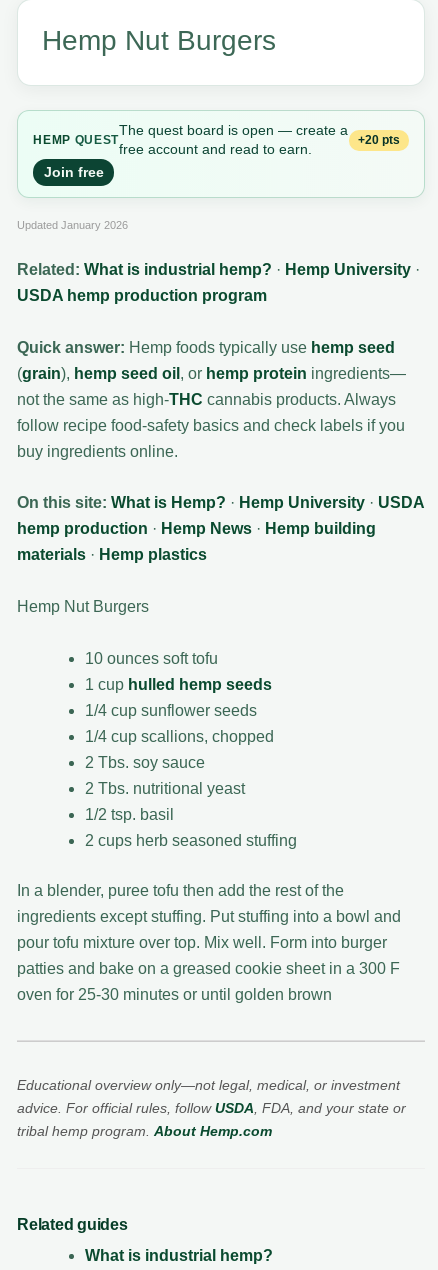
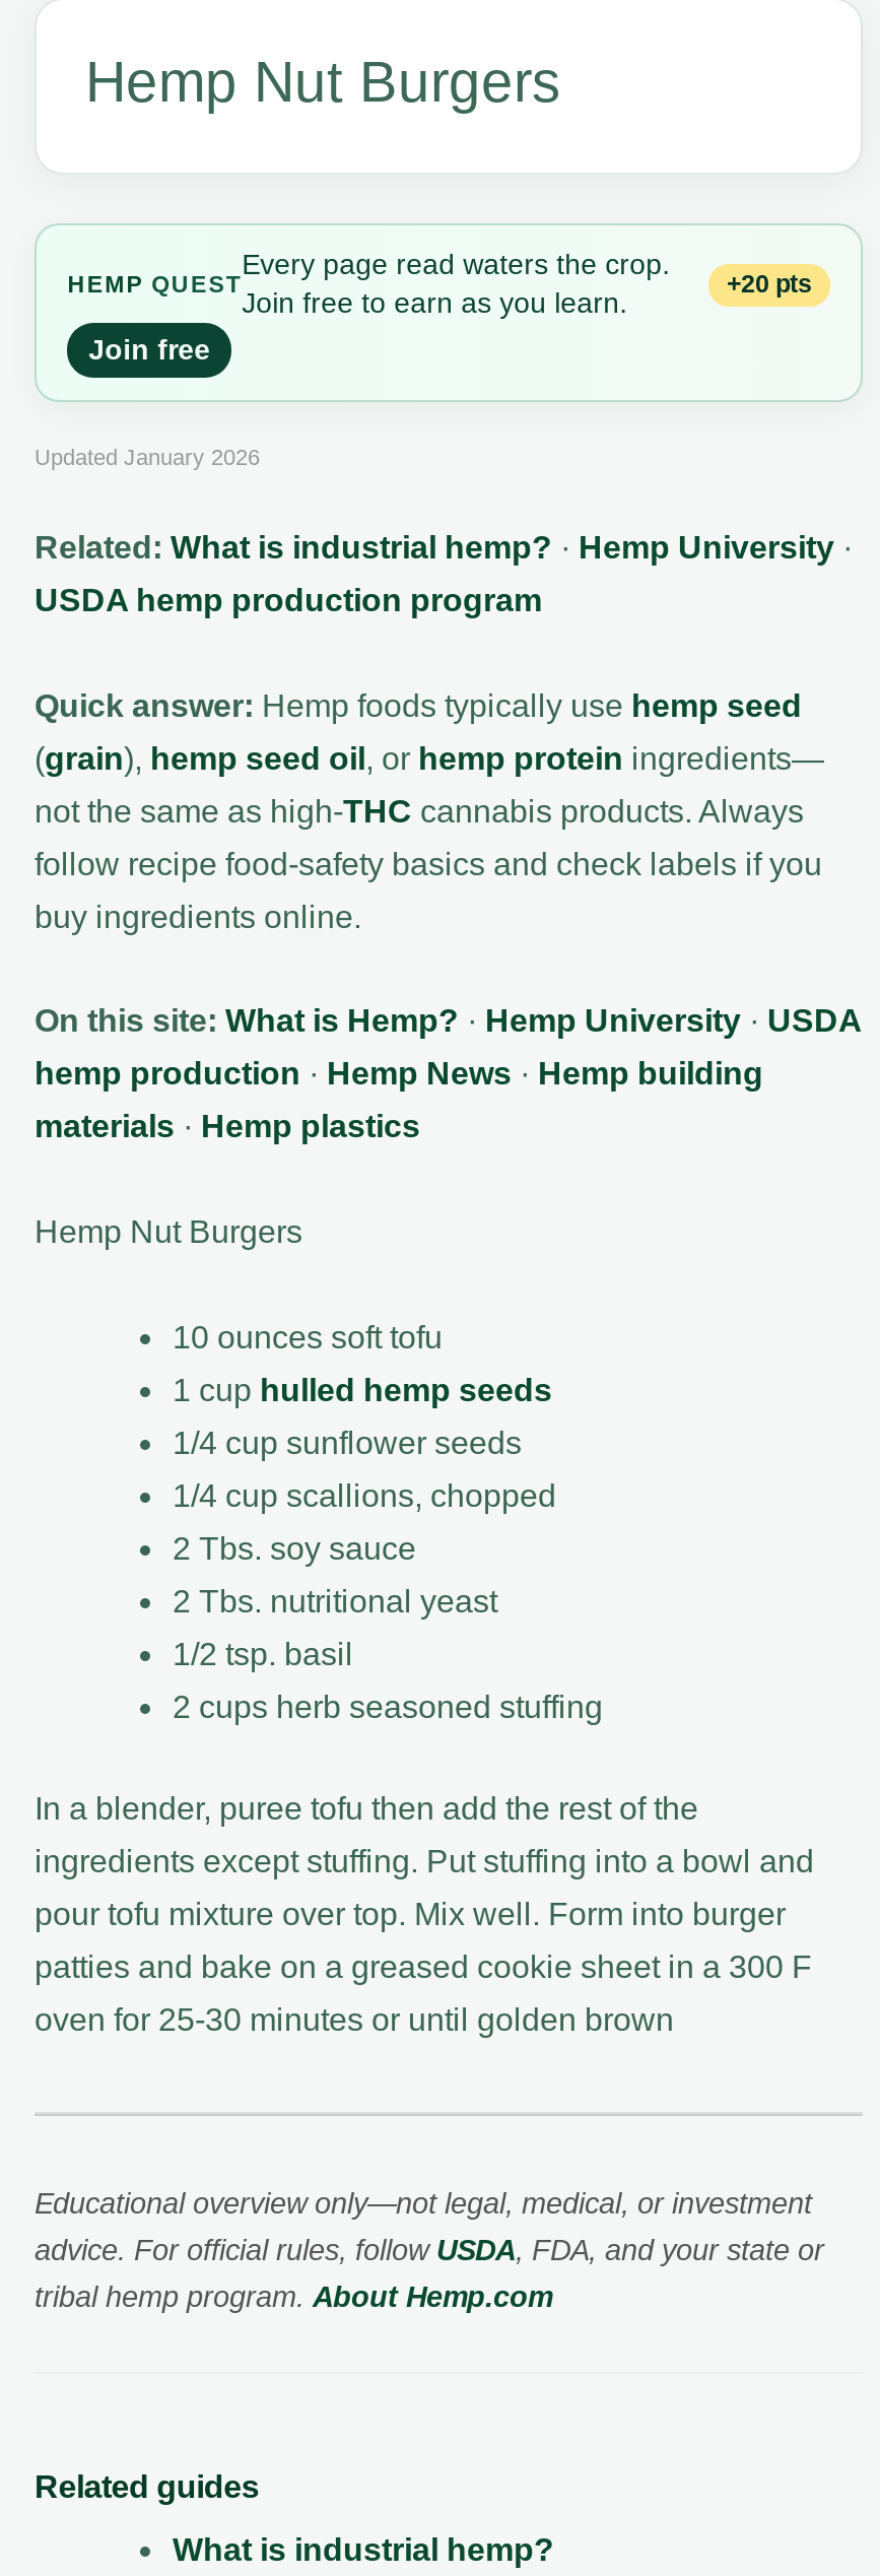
[119,122,348,157] The quest board is open — create a | free account and read to earn. -> [242,248,670,319] Every page read waters the crop. | Join free to earn as you learn.

